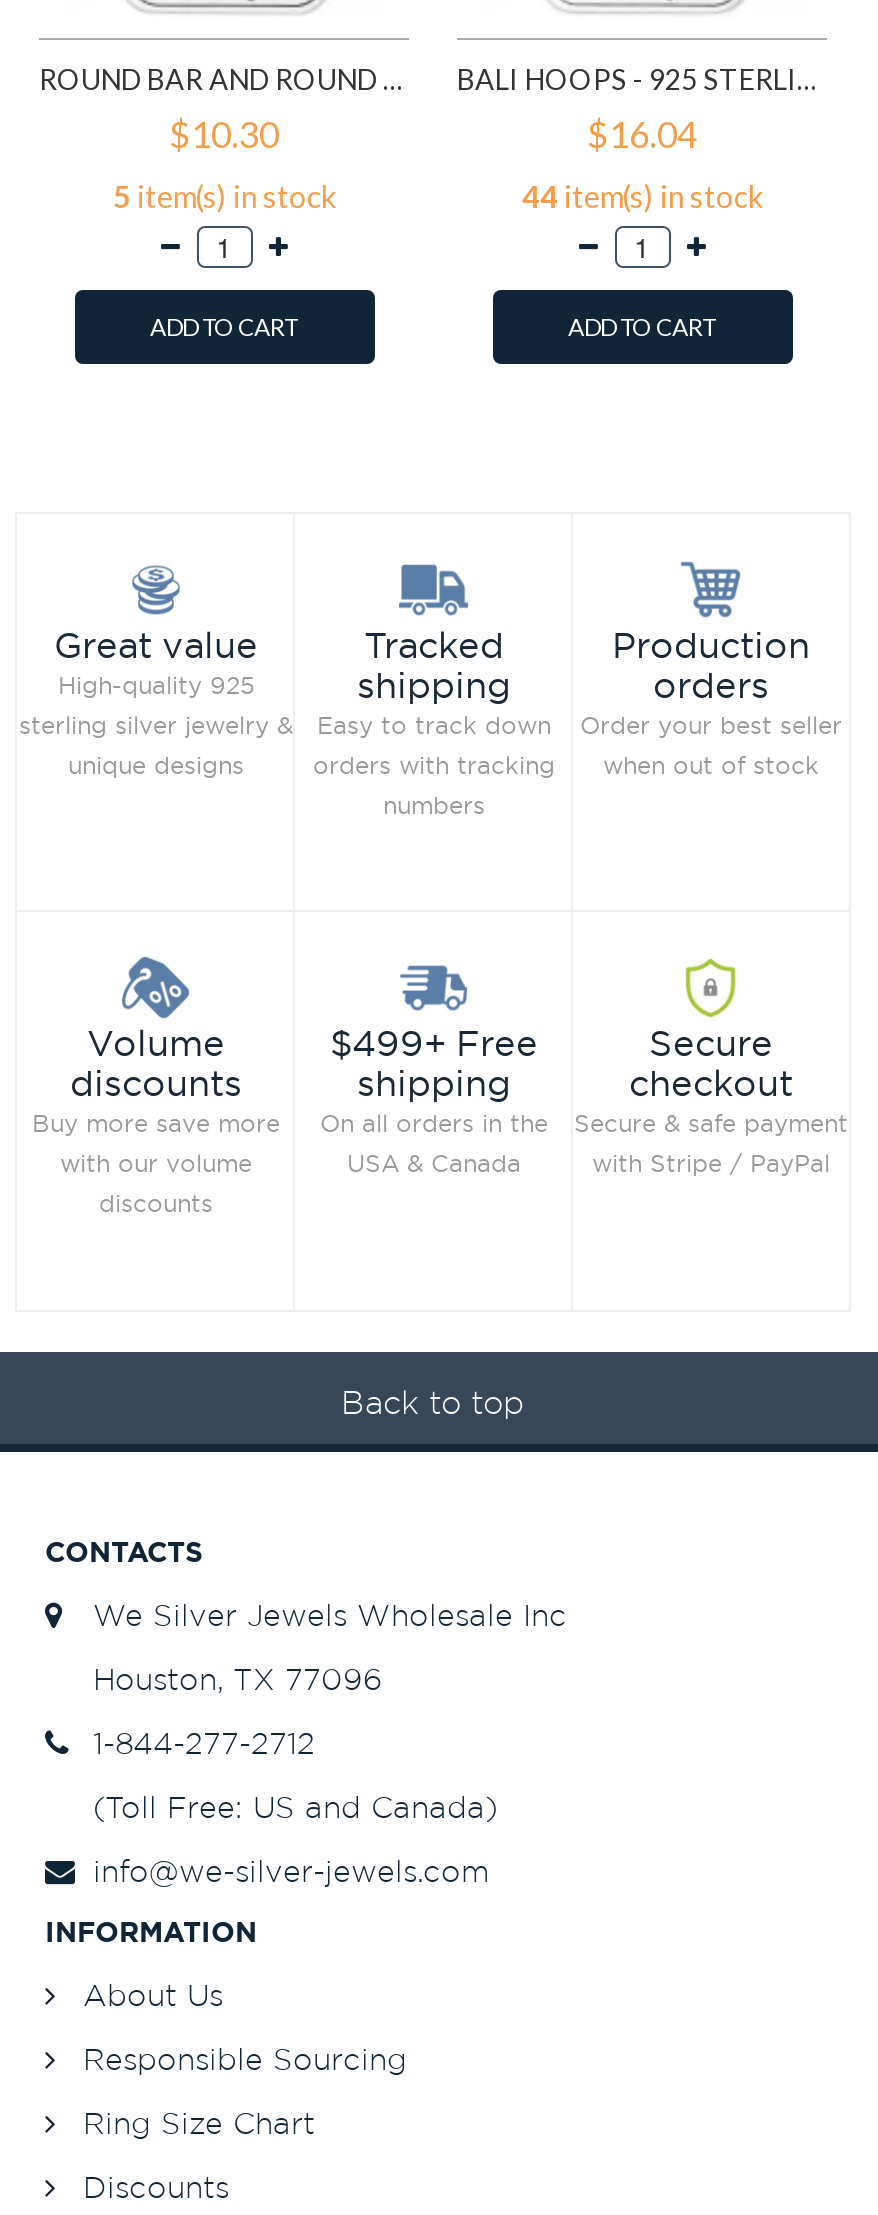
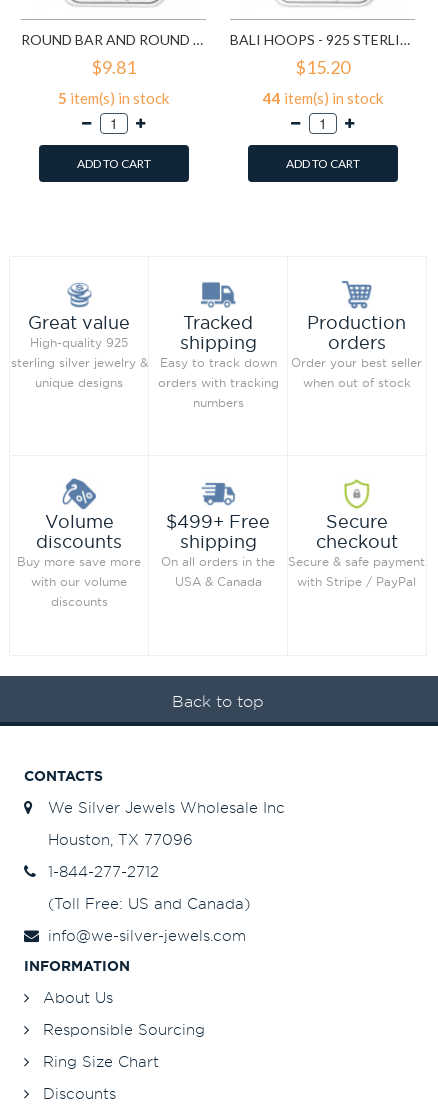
[169,111,279,155] $10.30 -> [91,55,136,77] $9.81
[587,111,697,155] $16.04 -> [295,55,350,77] $15.20

